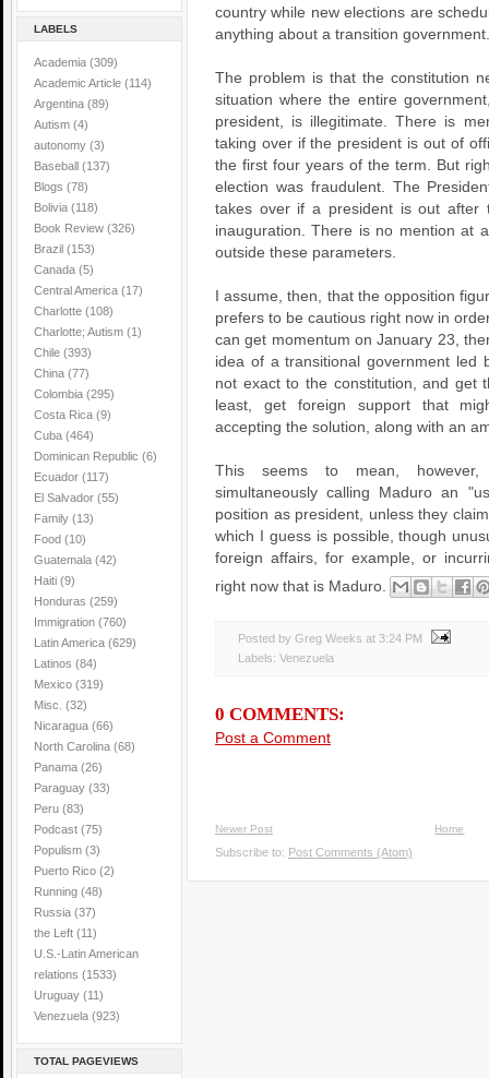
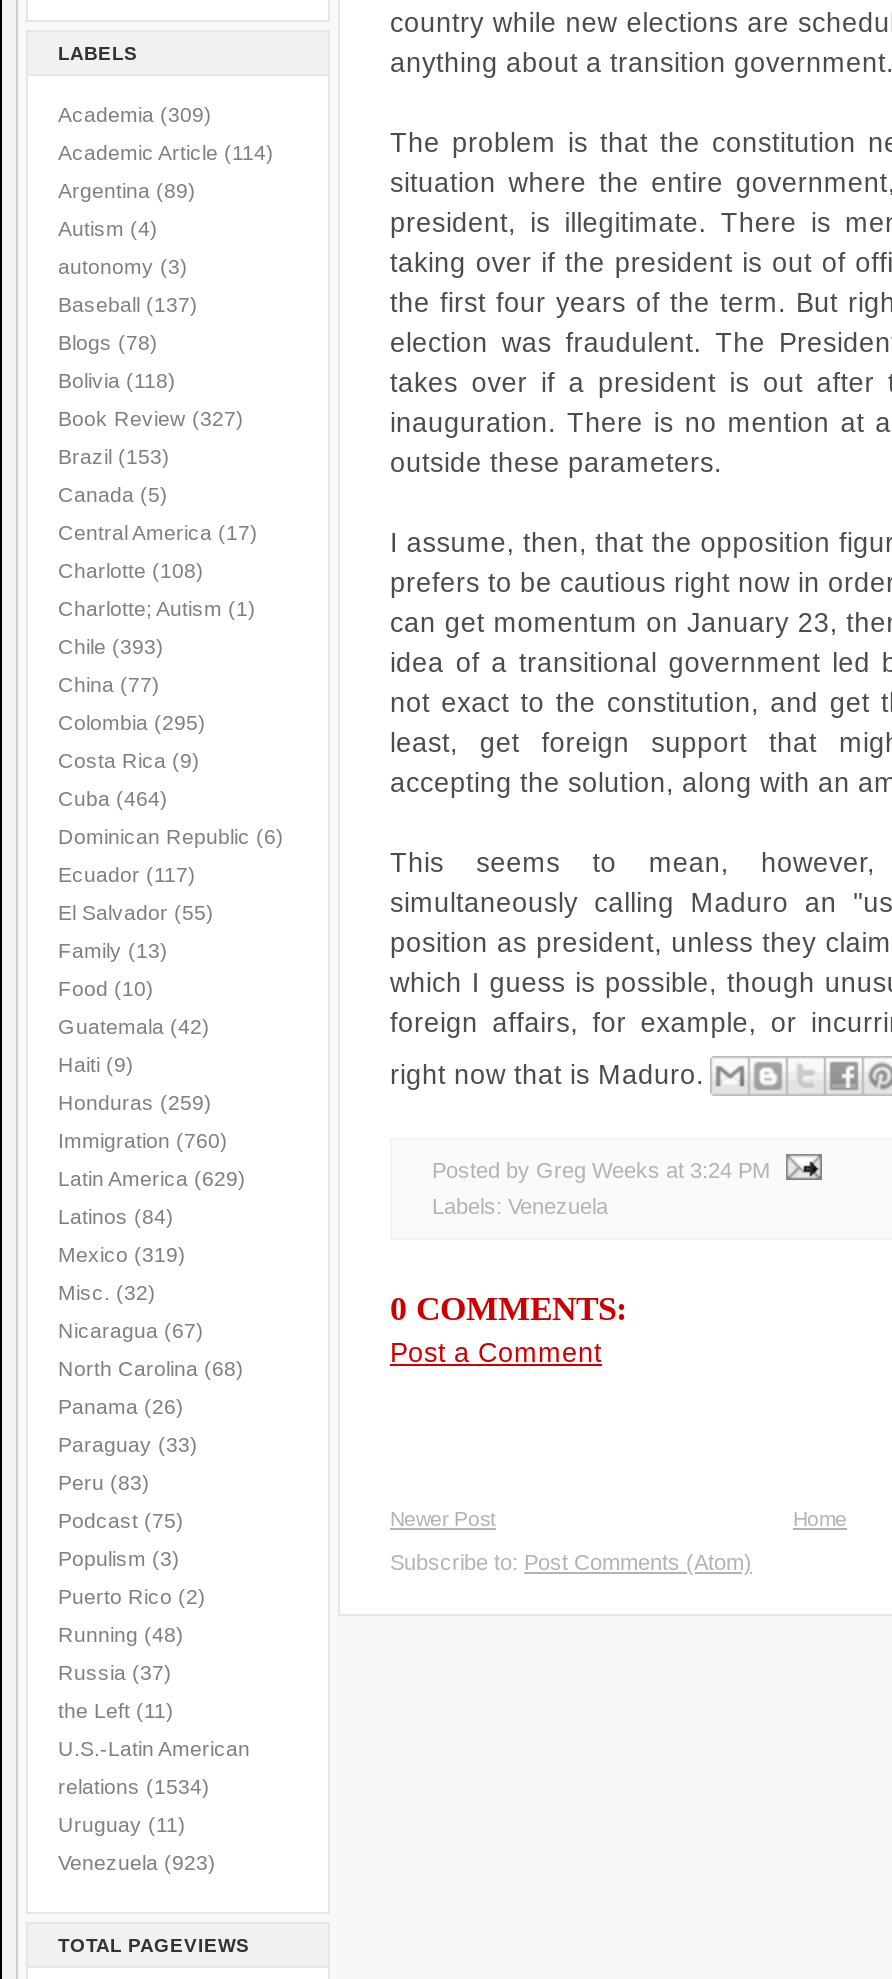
[34,221,135,235] Book Review (326) -> [58,406,244,430] Book Review (327)
[34,719,114,732] Nicaragua (66) -> [58,1318,204,1342] Nicaragua (67)
[34,968,117,981] relations (1533) -> [58,1774,210,1798] relations (1534)

